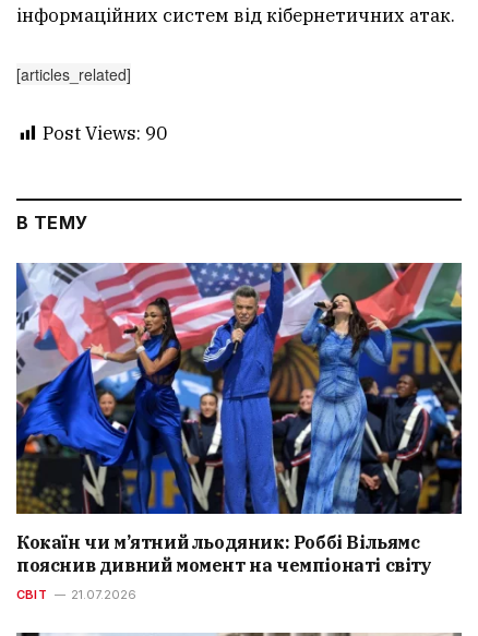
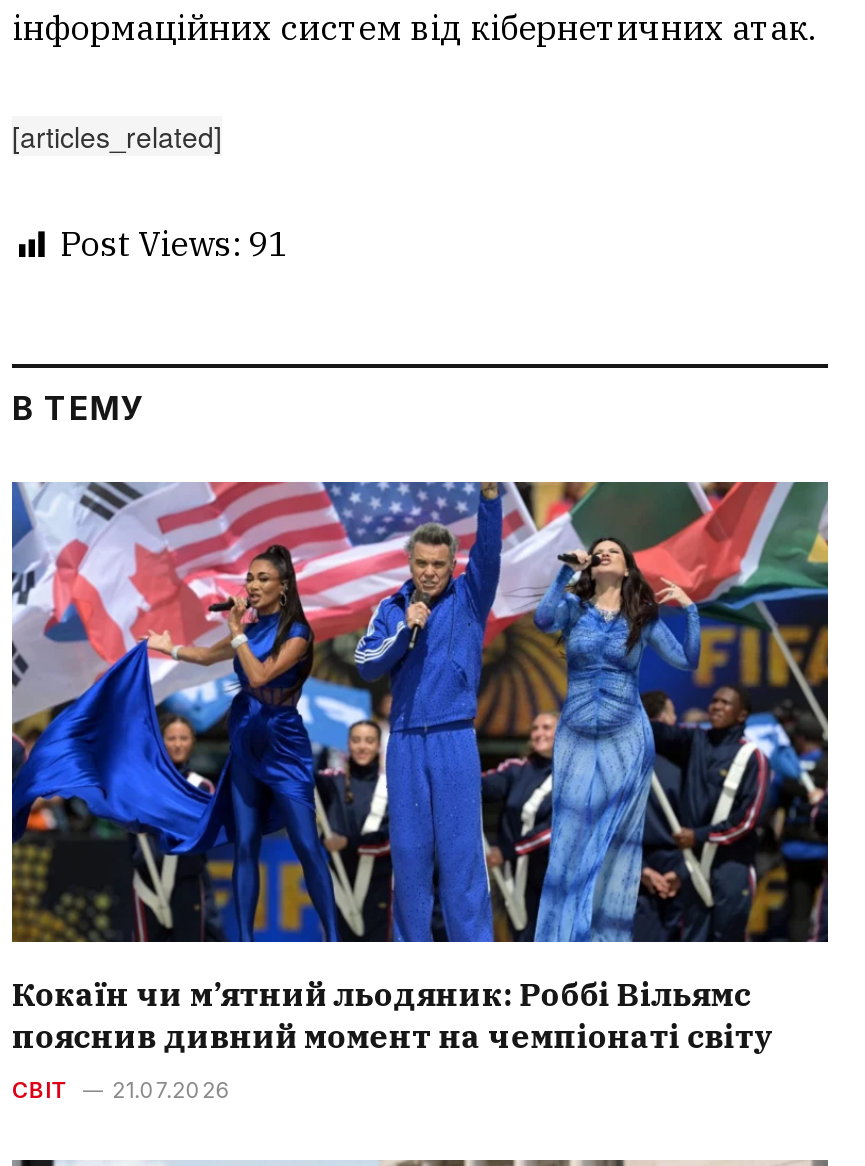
[43,122,167,146] Post Views: 90 -> [60,223,288,267] Post Views: 91

